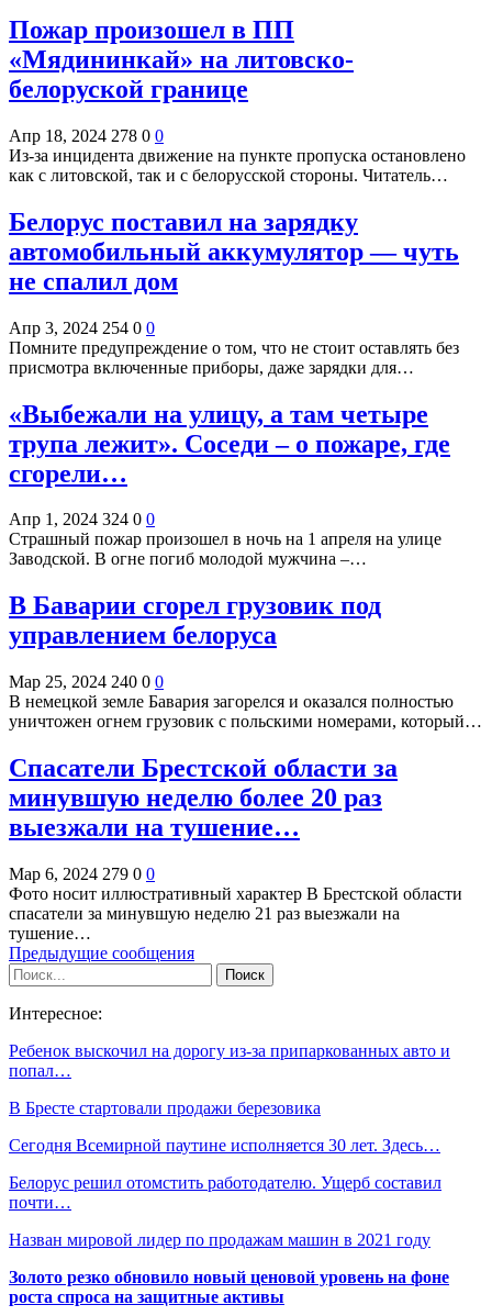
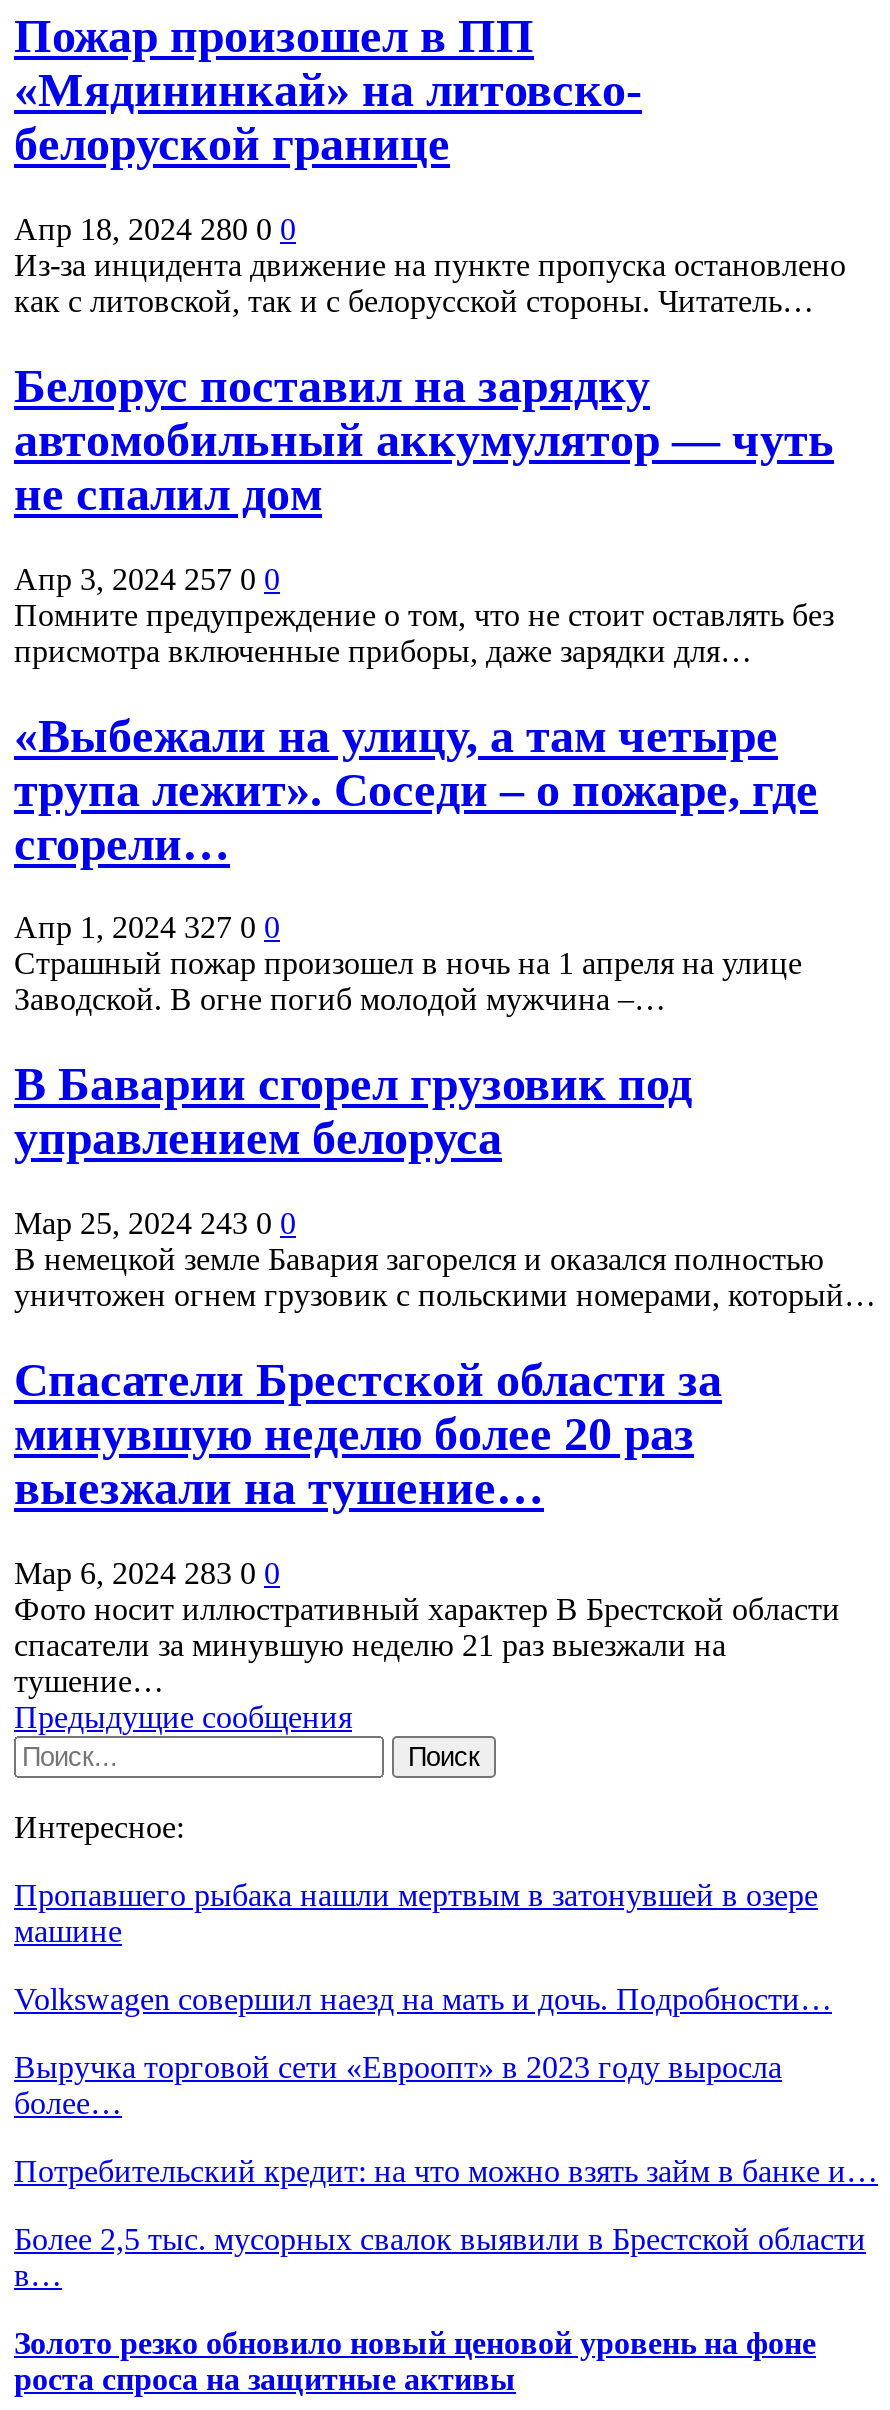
[9,126,164,145] Апр 18, 2024 278 0 0 -> [14,212,296,246] Апр 18, 2024 280 0 0
[9,318,155,337] Апр 3, 2024 254 0 0 -> [14,561,280,595] Апр 3, 2024 257 0 0
[9,510,155,529] Апр 1, 2024 324 0 0 -> [14,911,280,945] Апр 1, 2024 327 0 0
[9,673,164,691] Мар 25, 2024 240 0 0 -> [14,1206,296,1240] Мар 25, 2024 243 0 0
[9,865,155,883] Мар 6, 2024 279 0 0 -> [14,1556,280,1590] Мар 6, 2024 283 0 0
[9,1041,450,1080] Ребенок выскочил на дорогу из-за припаркованных авто и | попал… -> [14,1878,818,1948] Пропавшего рыбака нашли мертвым в затонувшей в озере | машине
[9,1098,321,1117] В Бресте стартовали продажи березовика -> [14,1982,832,2016] Volkswagen совершил наезд на мать и дочь. Подробности…
[9,1136,440,1155] Сегодня Всемирной паутине исполняется 30 лет. Здесь… -> [14,2050,782,2120] Выручка торговой сети «Евроопт» в 2023 году выросла | более…
[9,1173,441,1212] Белорус решил отомстить работодателю. Ущерб составил | почти… -> [14,2154,878,2188] Потребительский кредит: на что можно взять займ в банке и…
[9,1230,431,1249] Назван мировой лидер по продажам машин в 2021 году -> [14,2222,866,2292] Более 2,5 тыс. мусорных свалок выявили в Брестской области | в…

